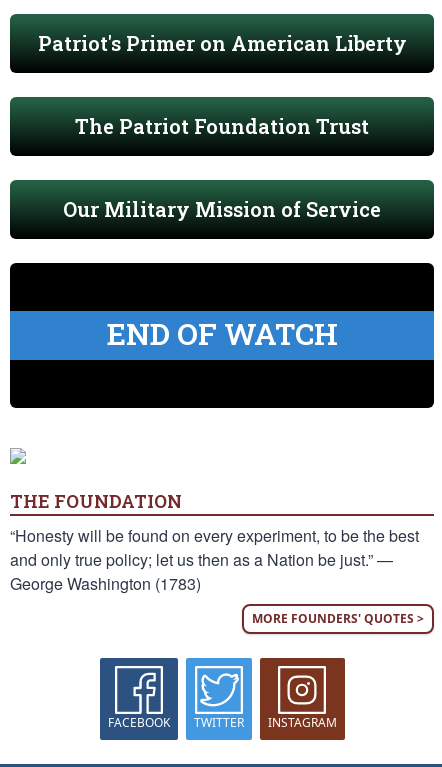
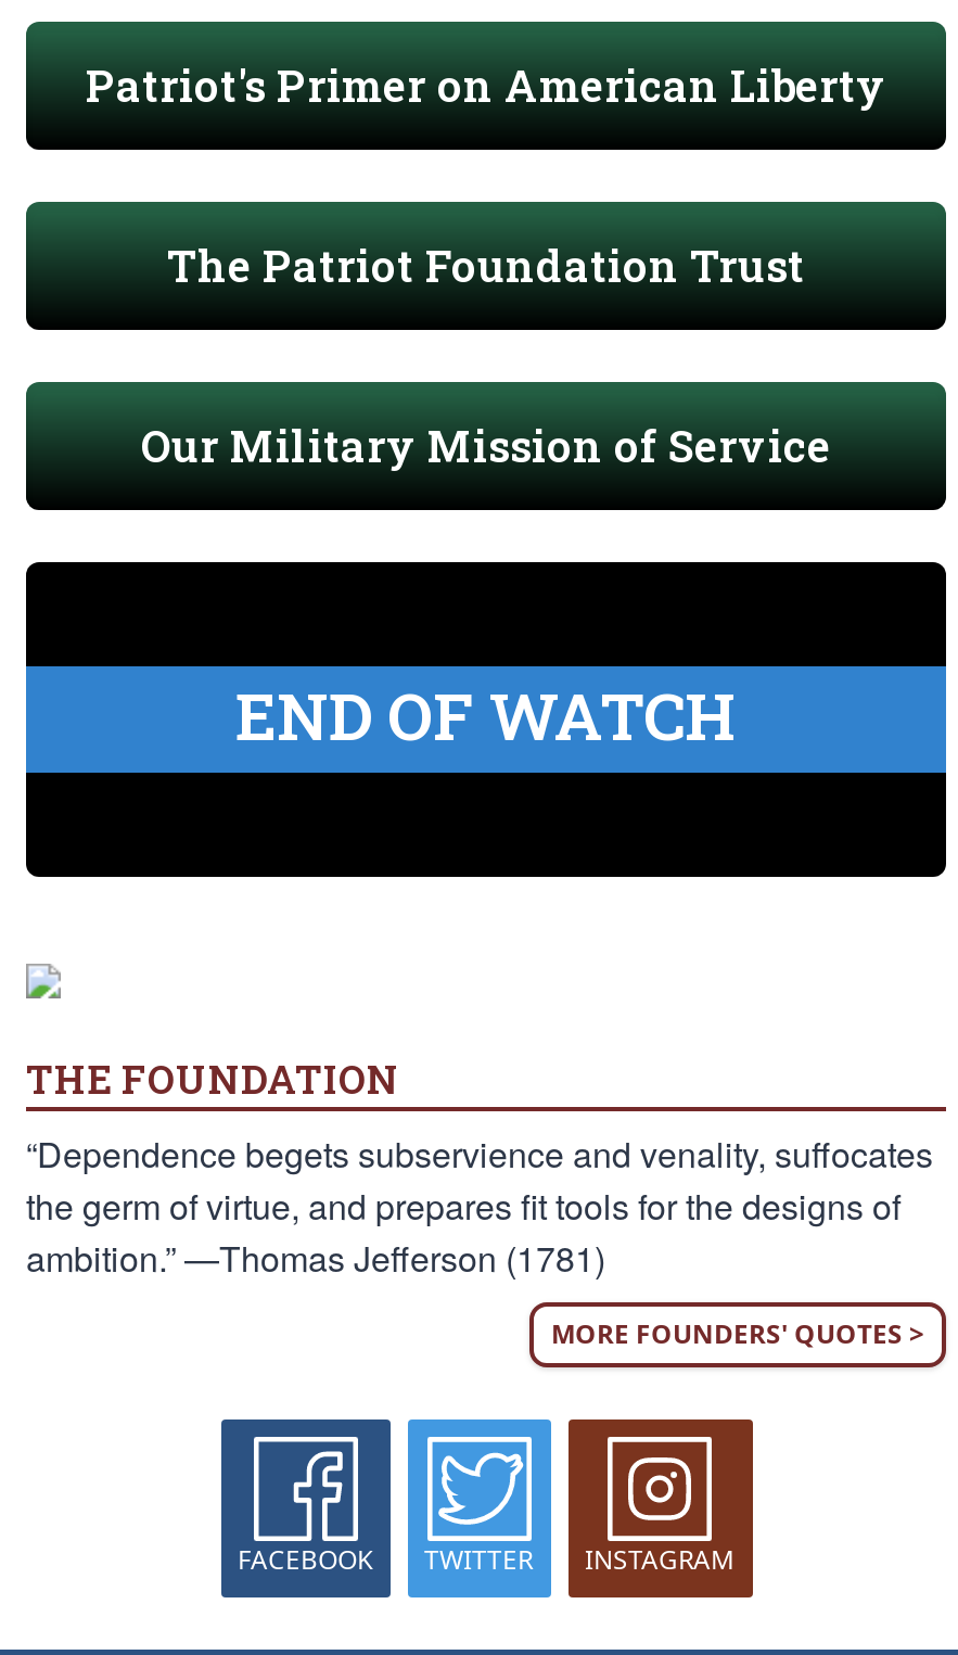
[10,524,419,595] “Honesty will be found on every experiment, to be the best | and only true policy; let us then as a Nation be just.” — | George Washington (1783) -> [26,1129,933,1283] “Dependence begets subservience and venality, suffocates | the germ of virtue, and prepares fit tools for the designs of | ambition.” —Thomas Jefferson (1781)

